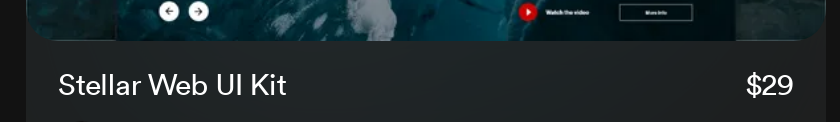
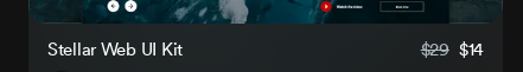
[746,65,794,103] $29 -> [421,38,484,61] $29 $14

